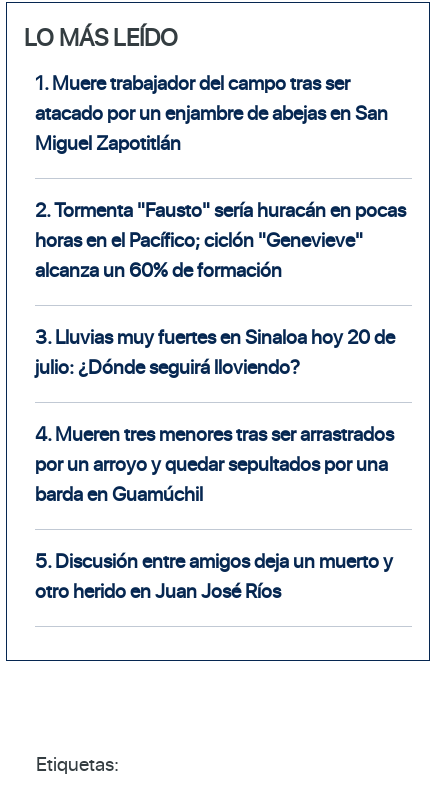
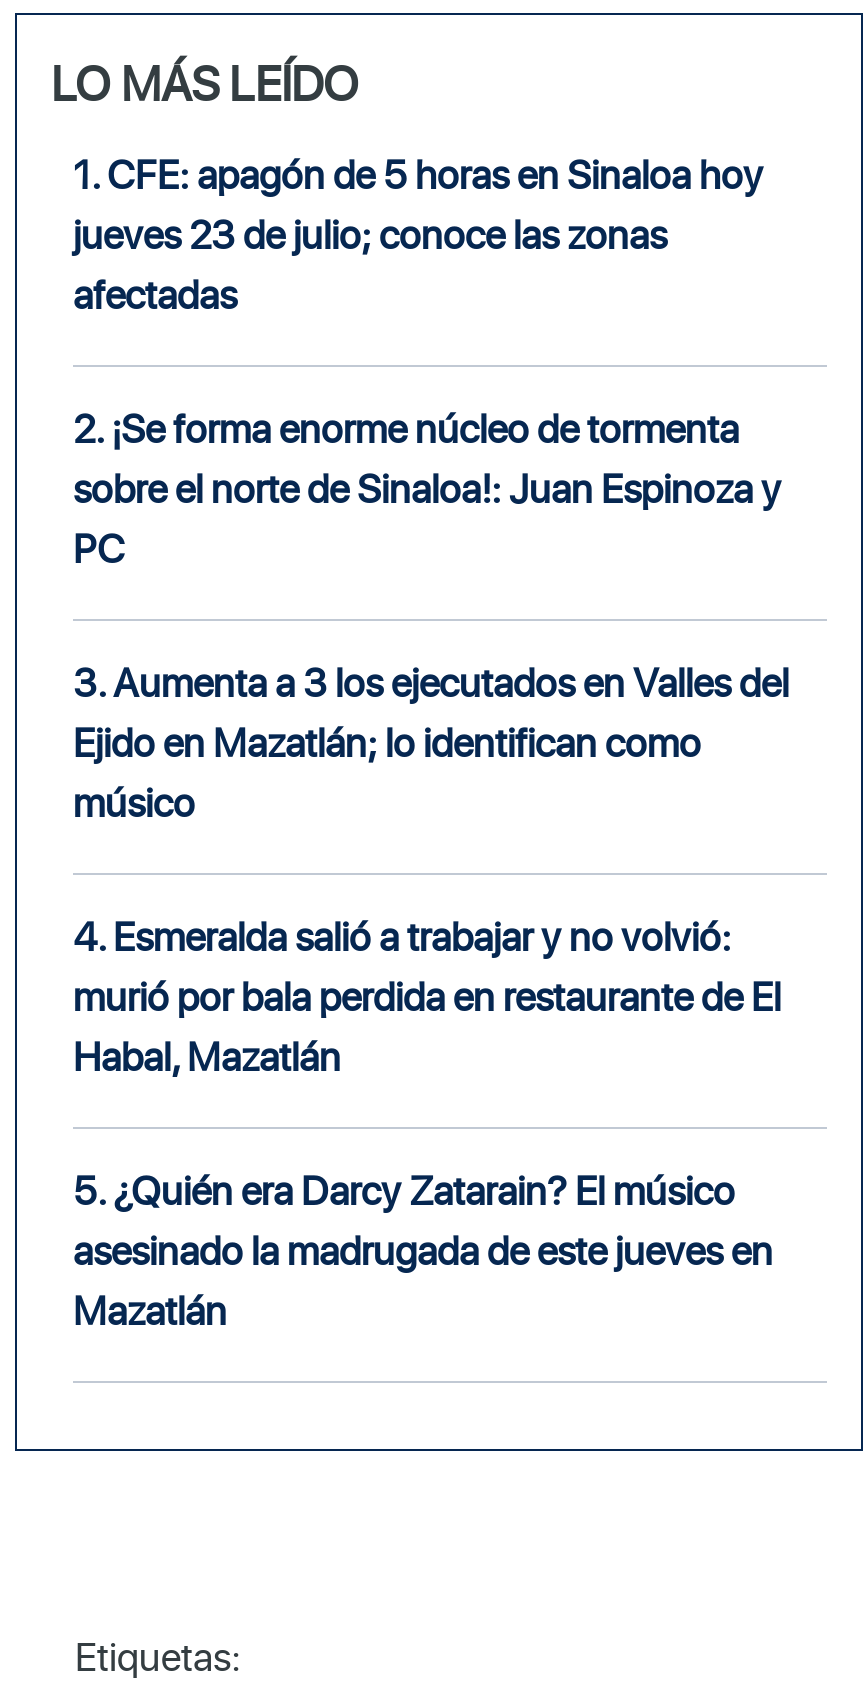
[35,71,388,155] 1. Muere trabajador del campo tras ser | atacado por un enjambre de abejas en San | Miguel Zapotitlán -> [73,150,763,318] 1. CFE: apagón de 5 horas en Sinaloa hoy | jueves 23 de julio; conoce las zonas | afectadas
[35,198,406,282] 2. Tormenta "Fausto" sería huracán en pocas | horas en el Pacífico; ciclón "Genevieve" | alcanza un 60% de formación -> [73,404,781,572] 2. ¡Se forma enorme núcleo de tormenta | sobre el norte de Sinaloa!: Juan Espinoza y | PC
[35,325,395,379] 3.Lluvias muy fuertes en Sinaloa hoy 20 de | julio: ¿Dónde seguirá lloviendo? -> [73,658,789,826] 3.Aumenta a 3 los ejecutados en Valles del | Ejido en Mazatlán; lo identifican como | músico
[35,422,394,506] 4. Mueren tres menores tras ser arrastrados | por un arroyo y quedar sepultados por una | barda en Guamúchil -> [73,912,781,1080] 4. Esmeralda salió a trabajar y no volvió: | murió por bala perdida en restaurante de El | Habal, Mazatlán
[35,549,393,603] 5.Discusión entre amigos deja un muerto y | otro herido en Juan José Ríos -> [73,1166,773,1334] 5. ¿Quién era Darcy Zatarain? El músico | asesinado la madrugada de este jueves en | Mazatlán

